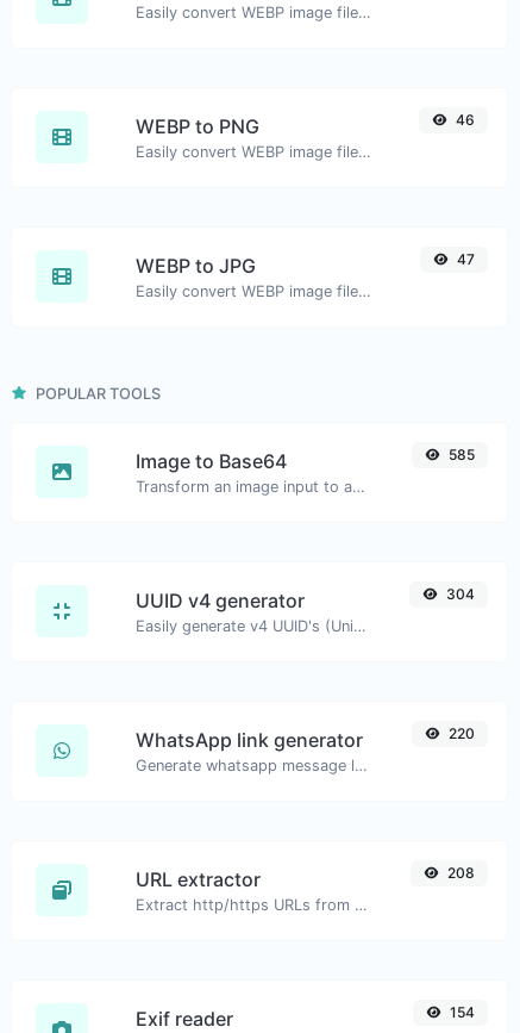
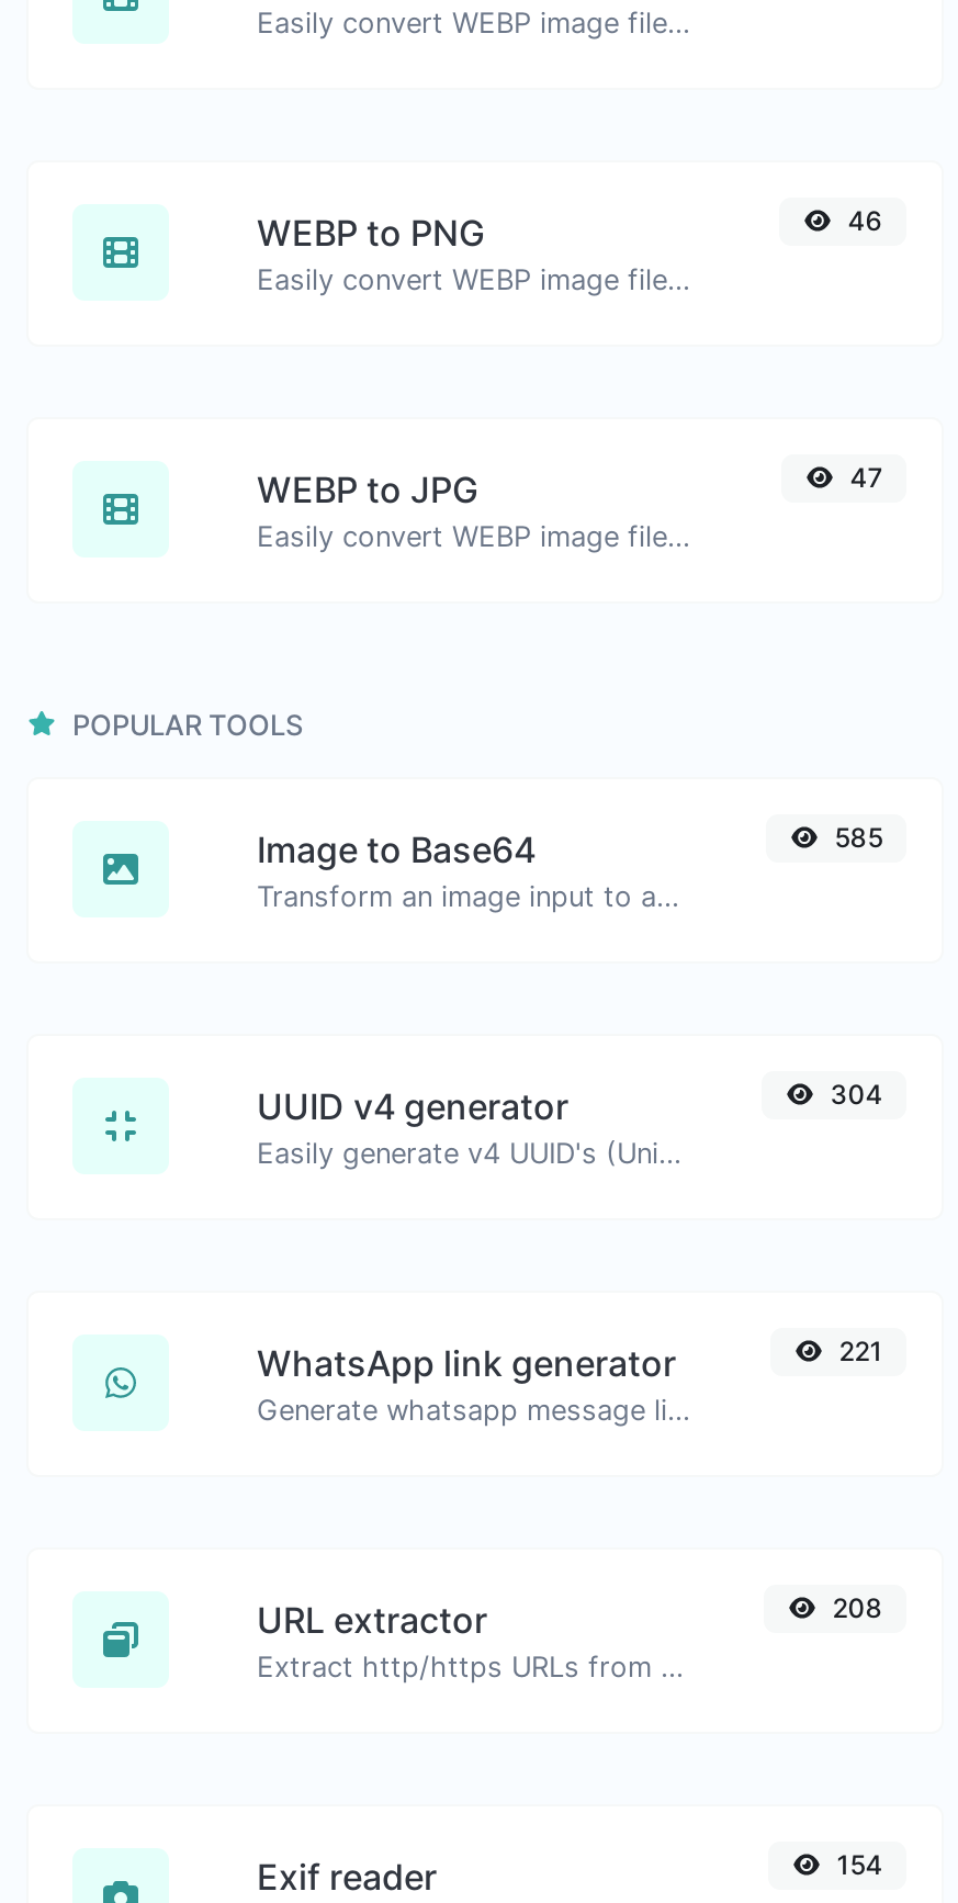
[445,724,475,742] 220 -> [832,1335,883,1367] 221

